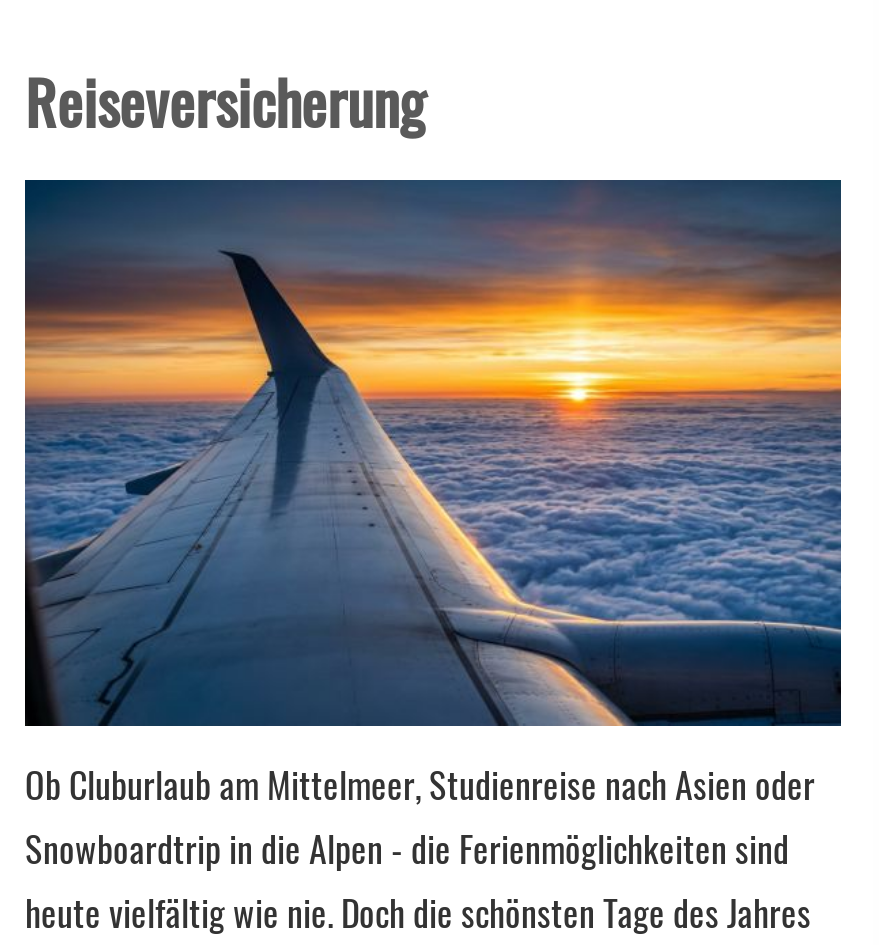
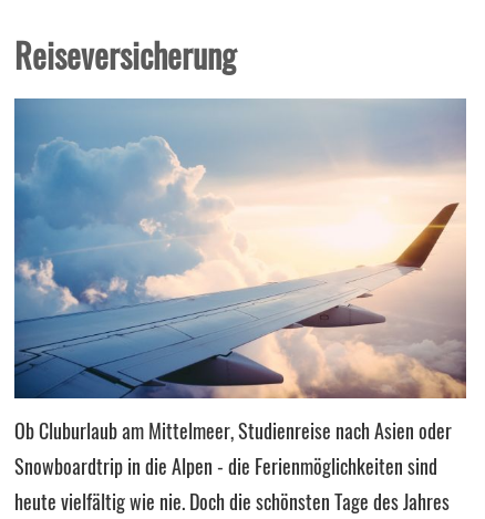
[23,178,843,728] [image] -> [13,97,467,399] [image]

